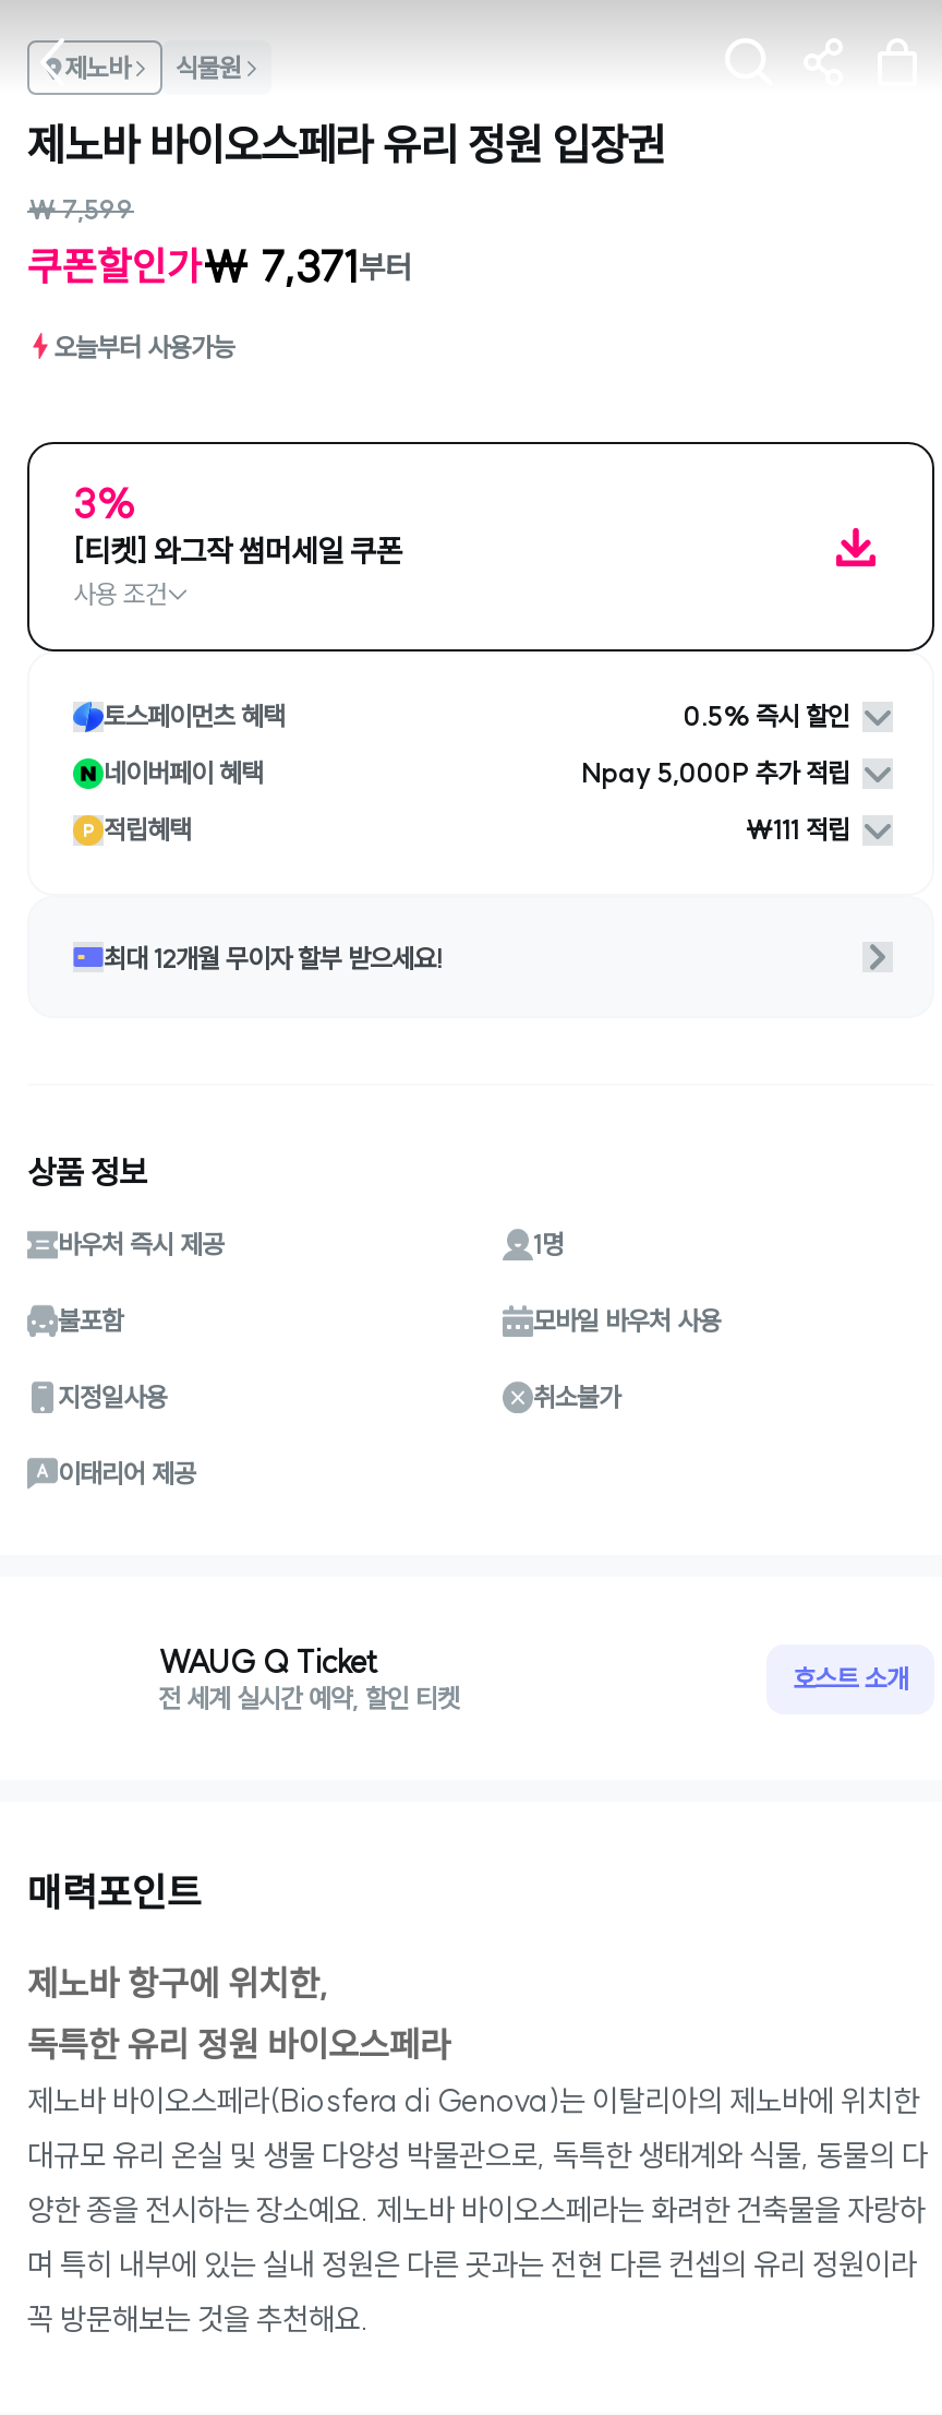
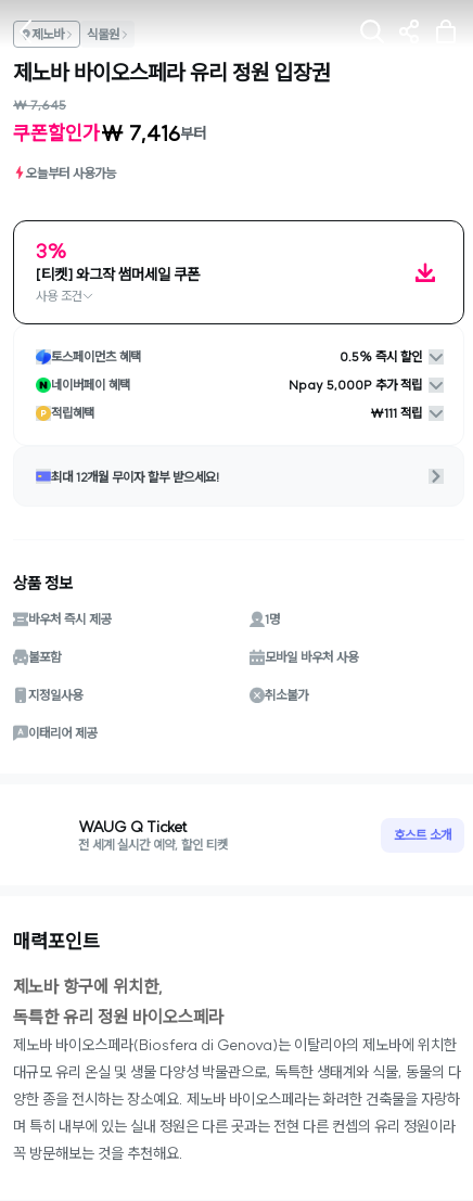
[27,193,134,226] ₩ 7,599 -> [13,97,66,113] ₩ 7,645
[27,239,411,294] 쿠폰할인가₩ 7,371부터 -> [13,119,206,146] 쿠폰할인가₩ 7,416부터

